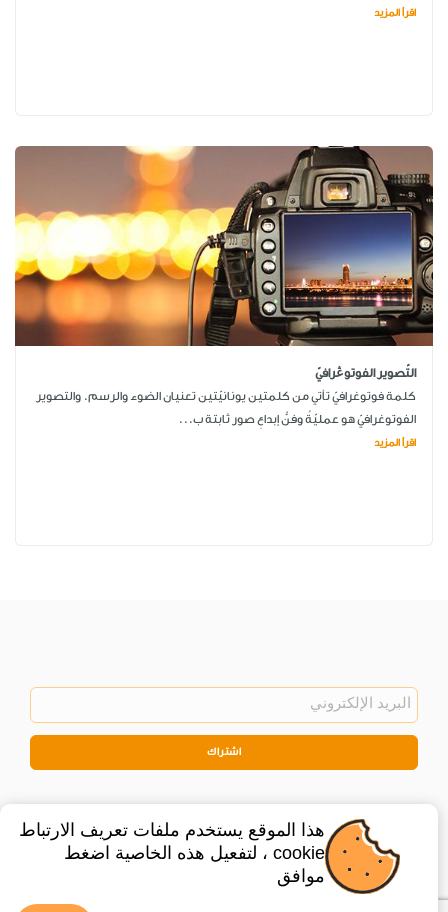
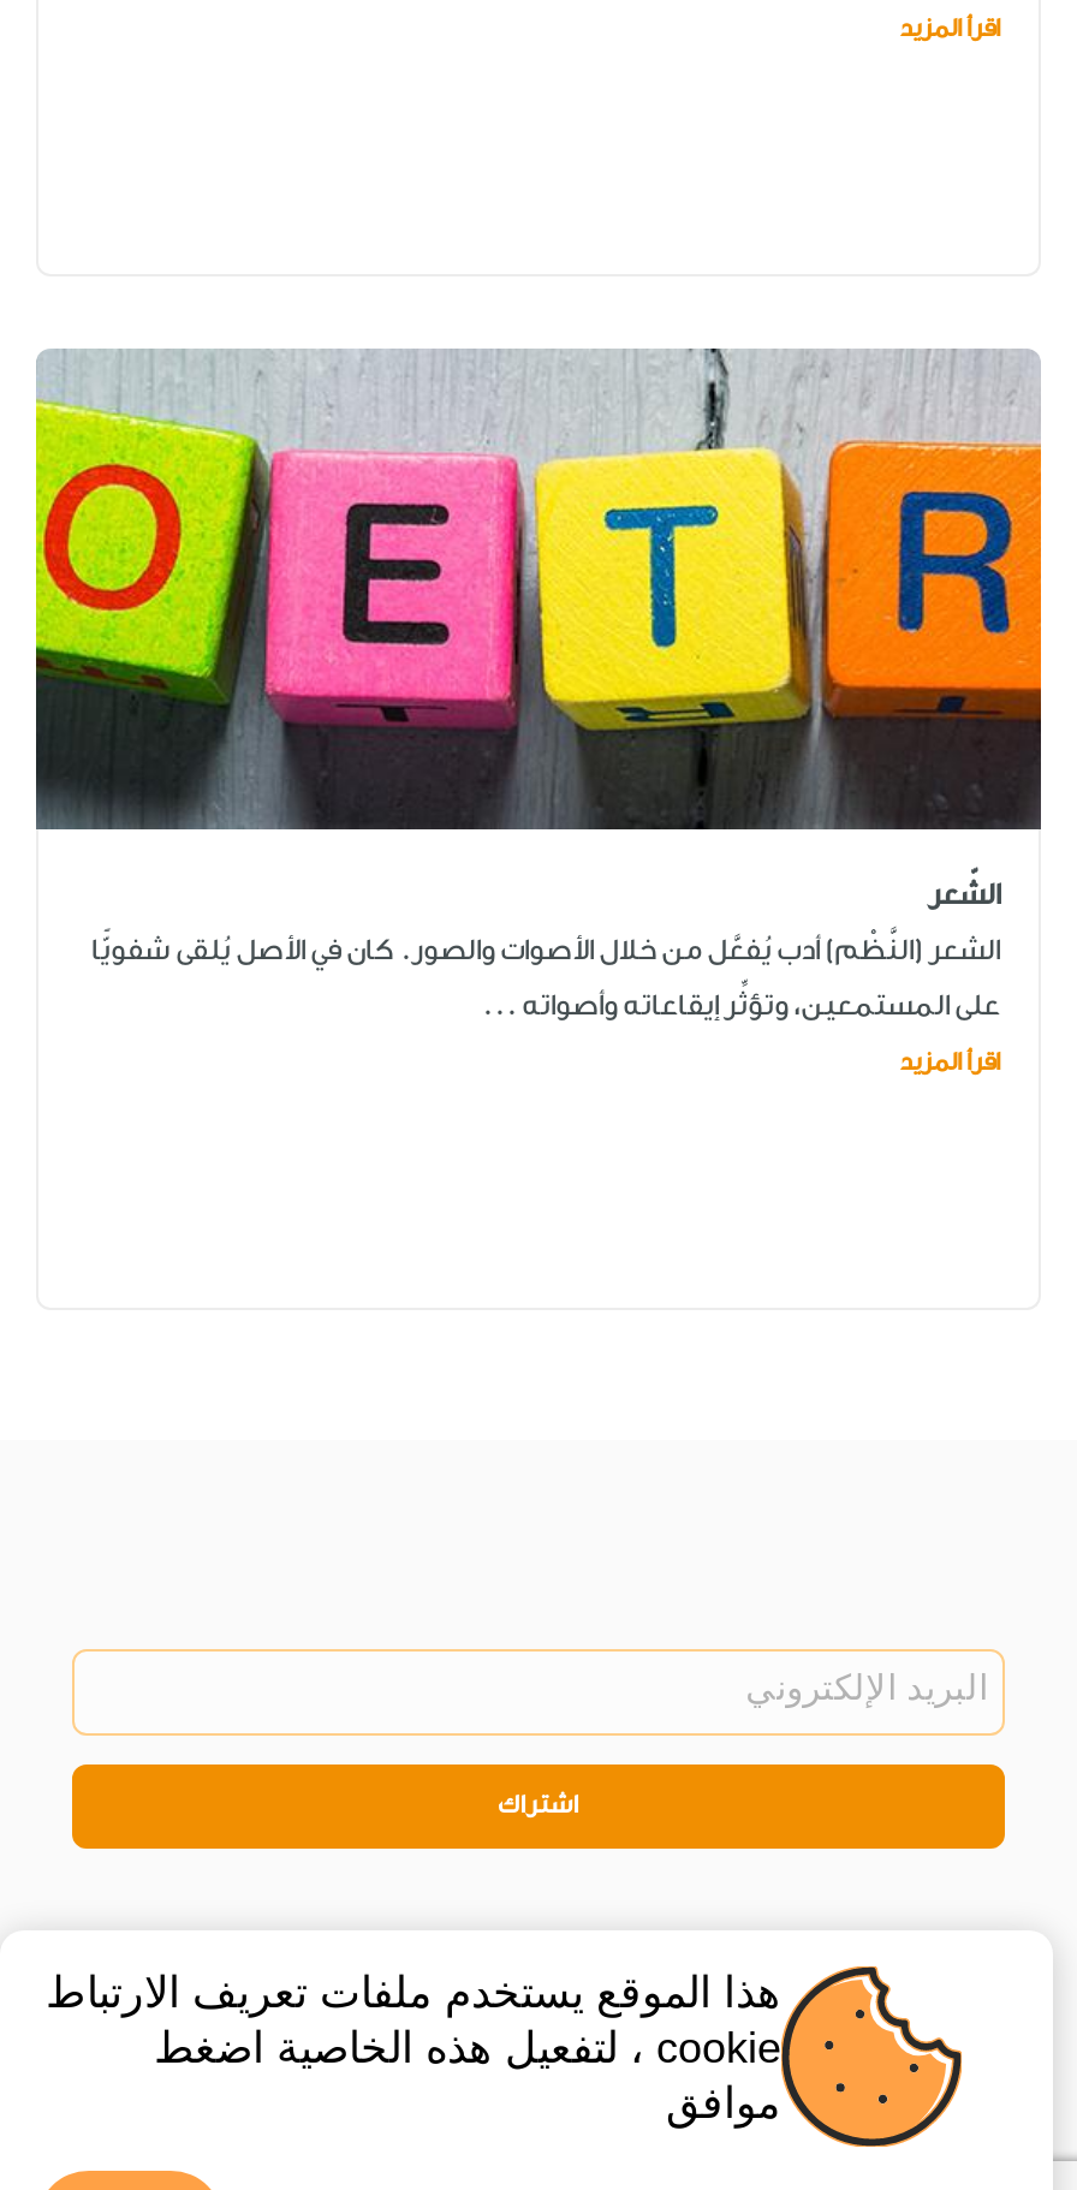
[14,145,434,380] [image] | التّصوير الفوتوڠرافيّ -> [34,349,1043,911] [image] | الشّعر
[36,389,416,403] كلمة فوتوغرافيّ تأتي من كلمتين يونانيّتين تعنيان الضوء والرسم. والتصوير -> [92,933,1001,966] الشعر (النَّظْم) أدب يُفعَّل من خلال الأصوات والصور. كان في الأصل يُلقى شفويًّا
[178,412,416,426] الفوتوغرافيّ هو عمليّةُ وفنُّ إبداعِ صور ثابتة ب... -> [481,988,1001,1022] على المستمعين، وتؤثِّر إيقاعاته وأصواته ...

